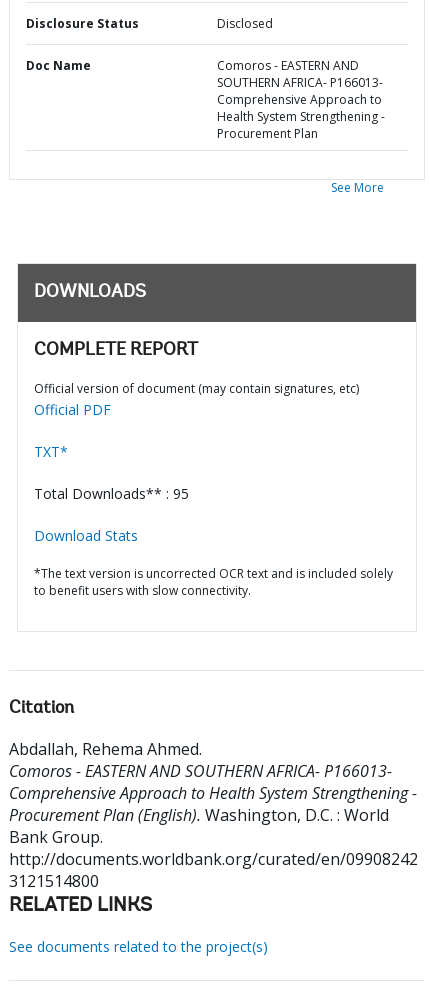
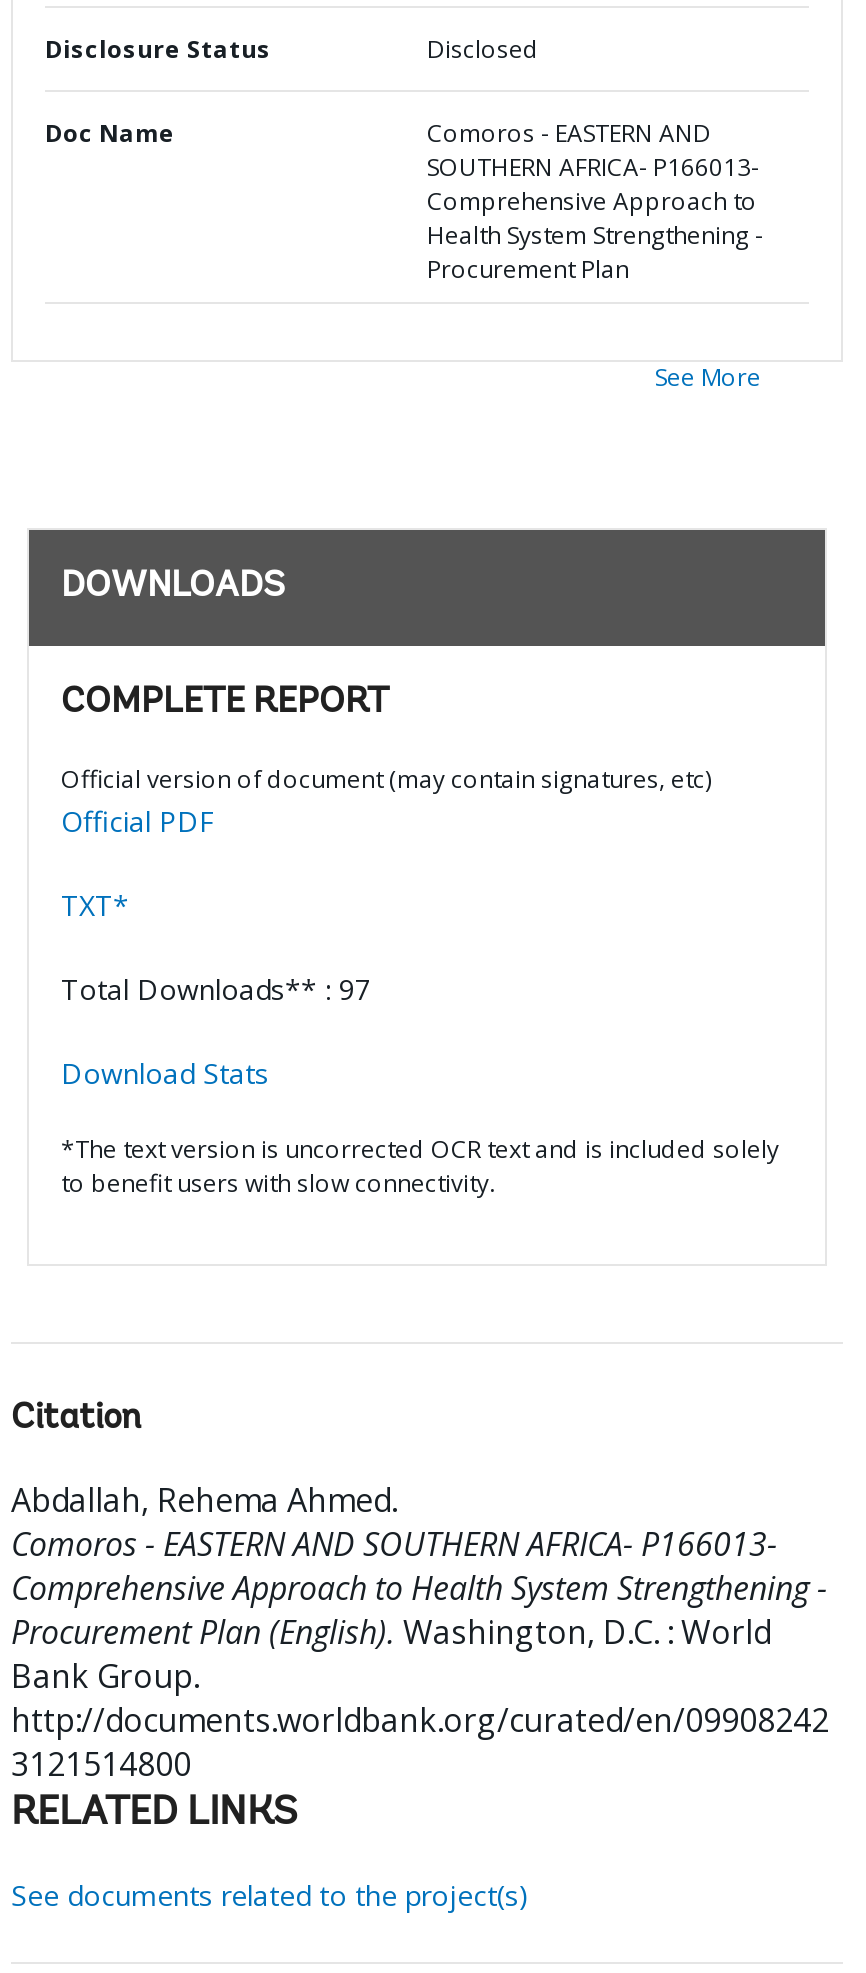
[34,484,189,503] Total Downloads** : 95 -> [61,970,371,1008] Total Downloads** : 97

